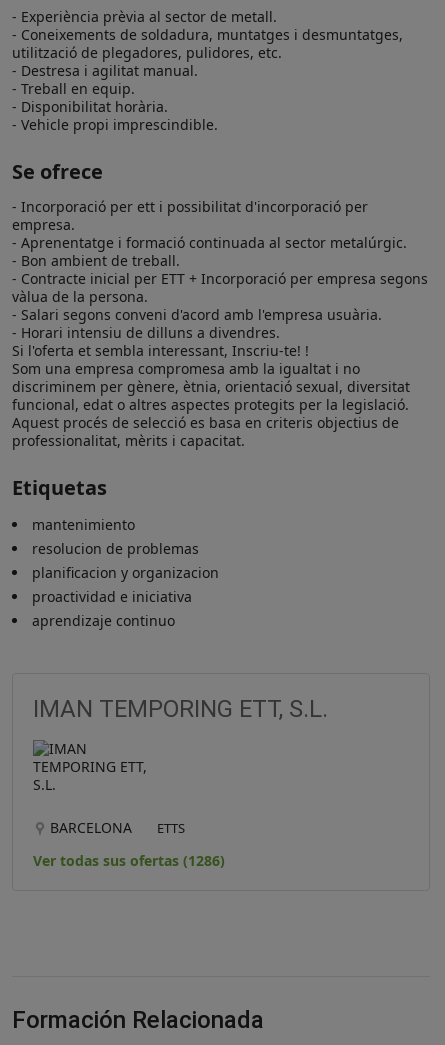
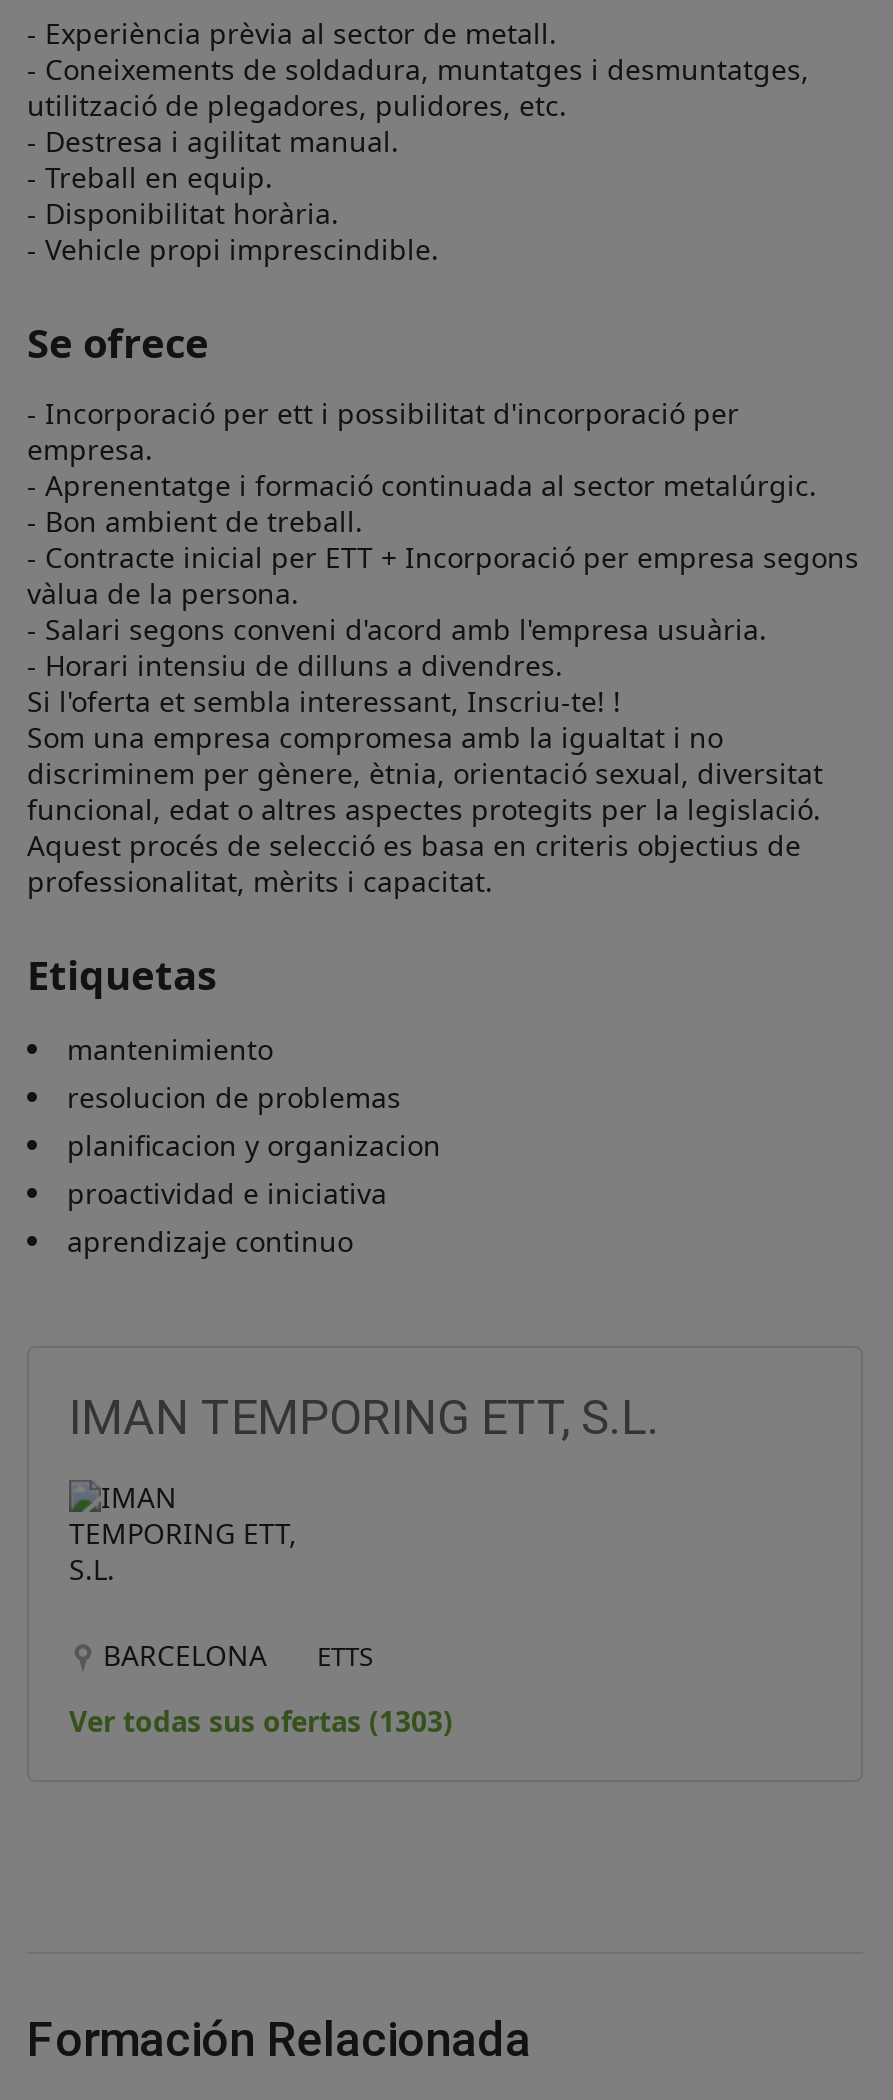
[33,851,225,870] Ver todas sus ofertas (1286) -> [69,1703,453,1741] Ver todas sus ofertas (1303)

